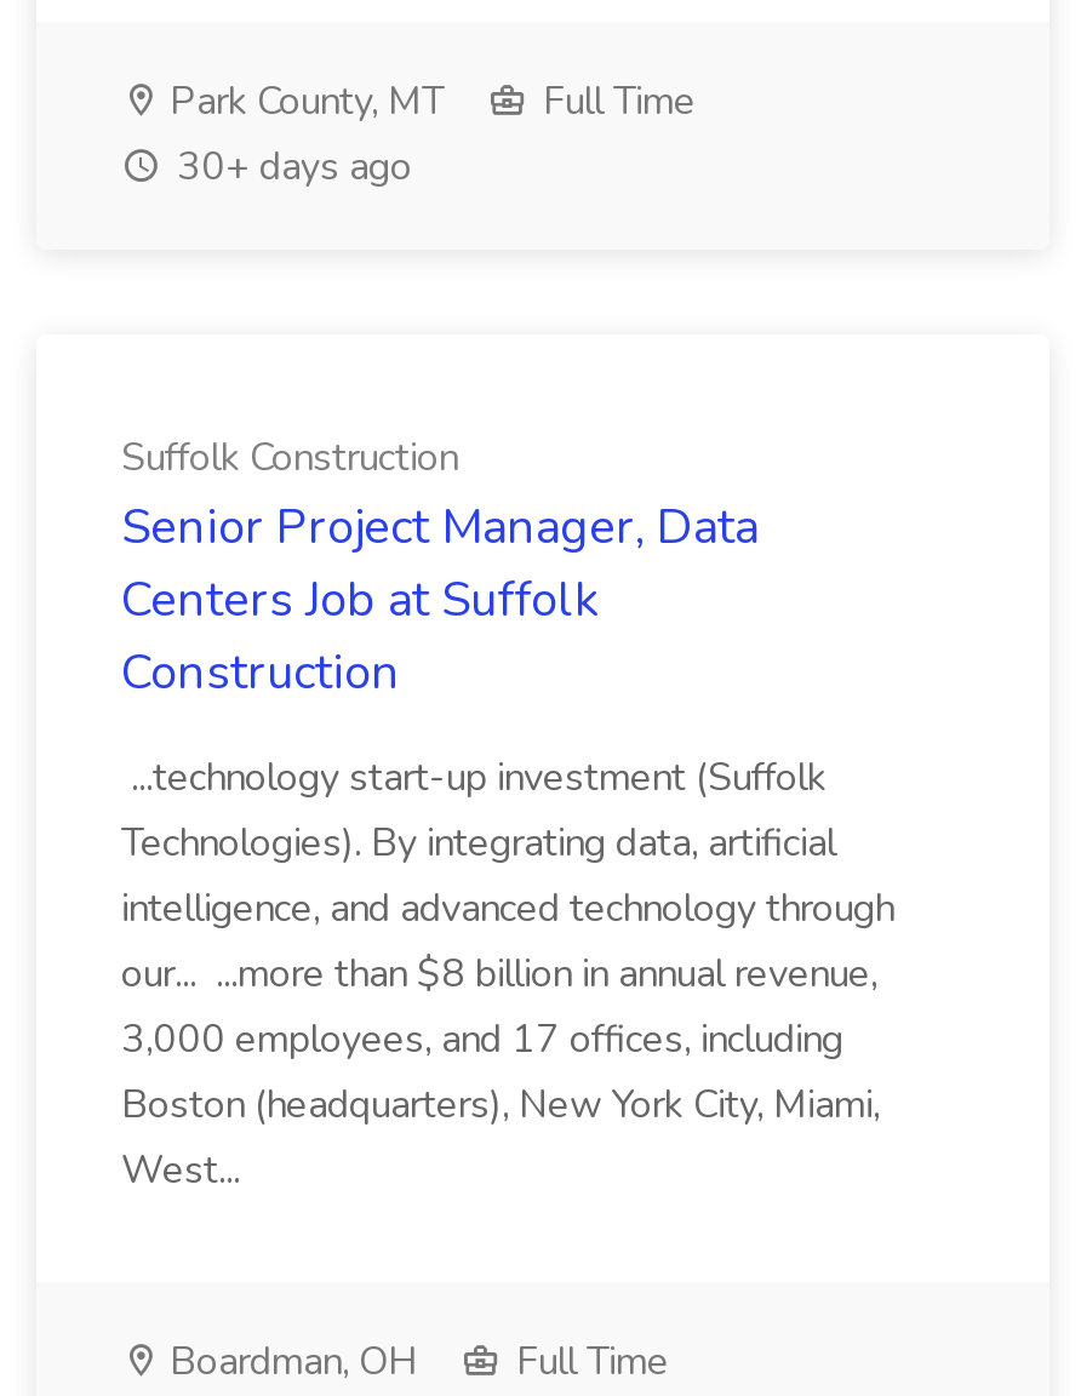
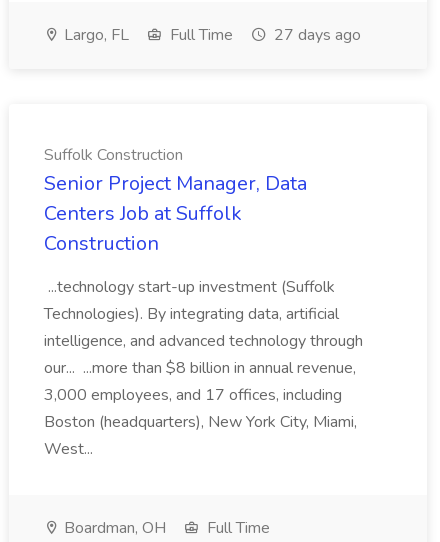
[160,75,444,128] Park County, MT -> [60,24,129,46] Largo, FL
[167,141,412,194] 30+ days ago -> [270,24,361,46] 27 days ago

